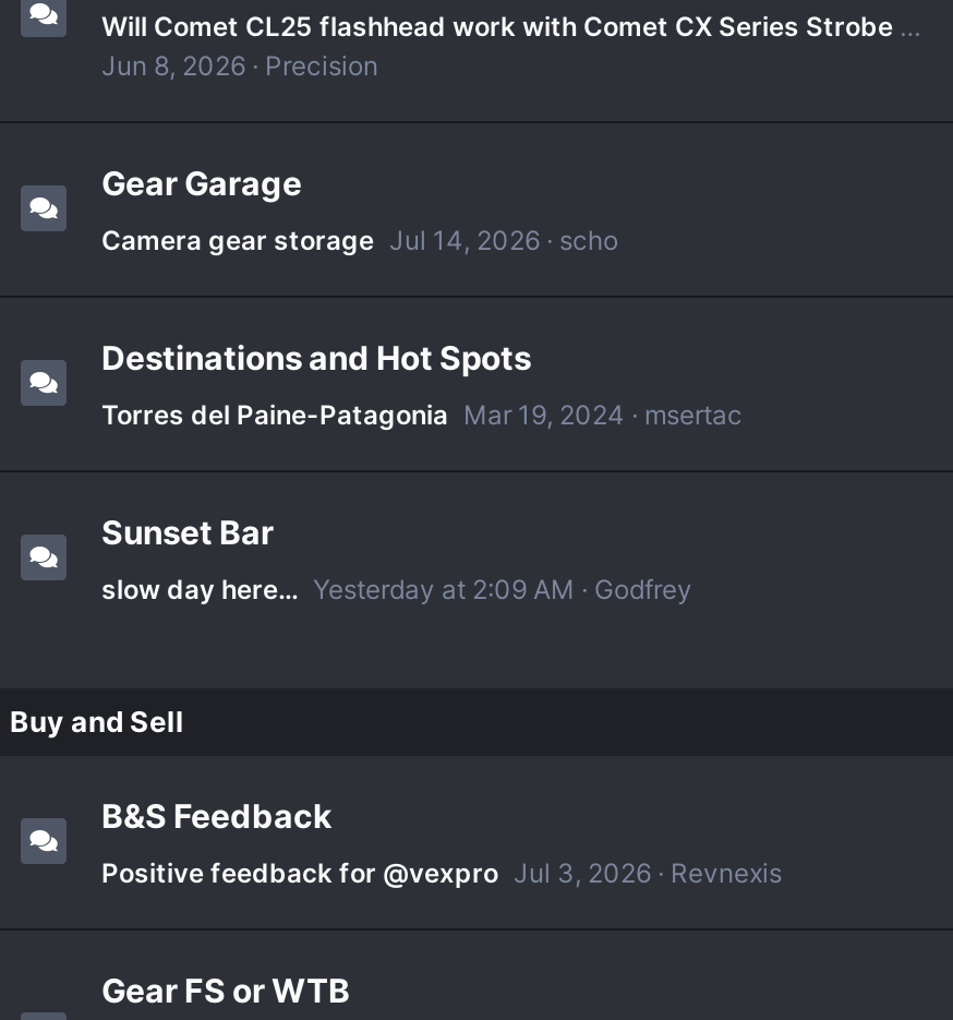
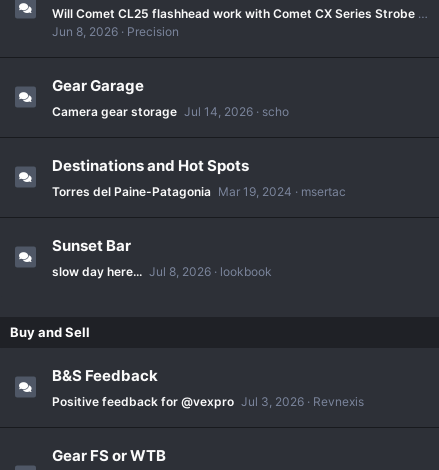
[101,573,692,605] slow day here... Yesterday at 2:09 AM Godfrey -> [52,264,272,279] slow day here... Jul 8, 2026 lookbook

